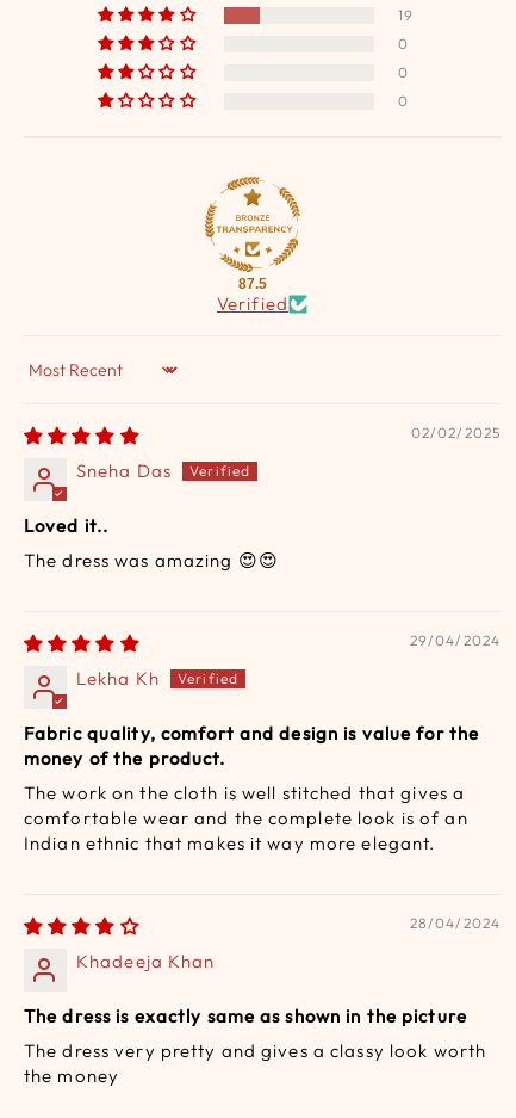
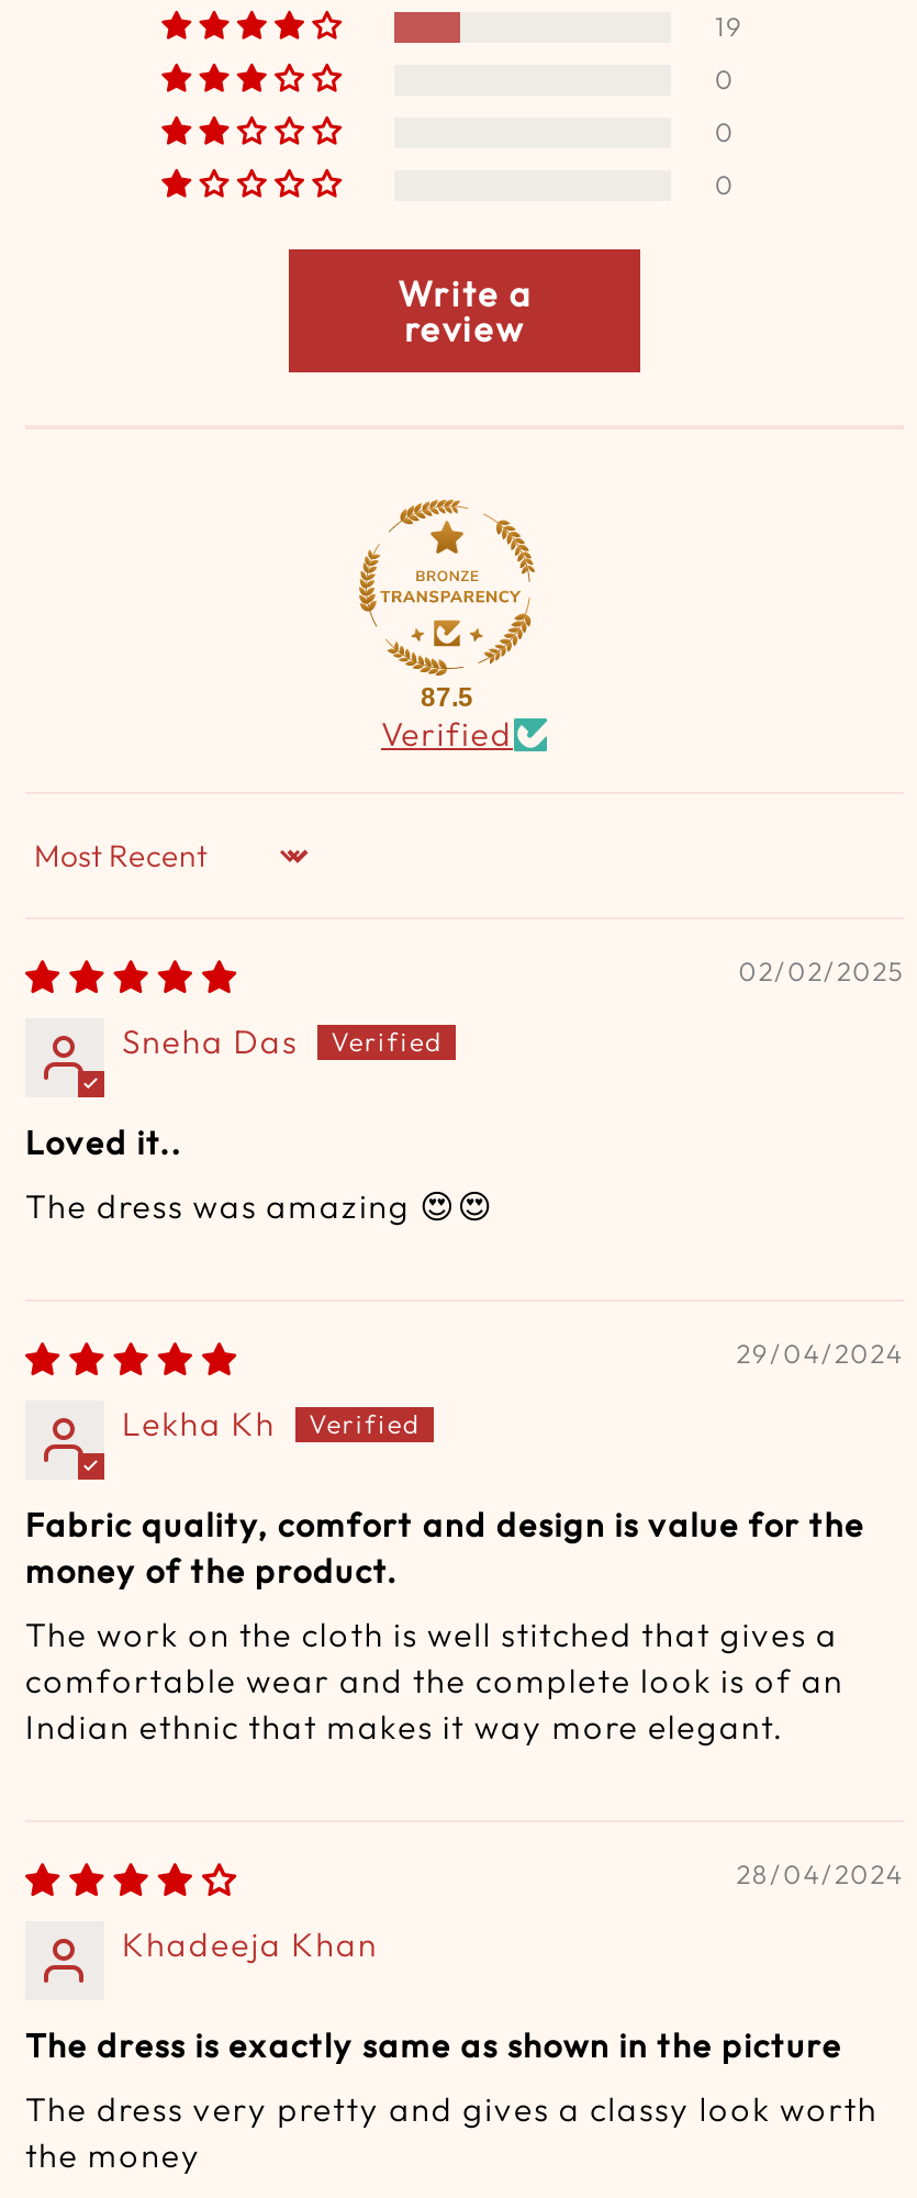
none -> [398,272,531,351] Write a | review

